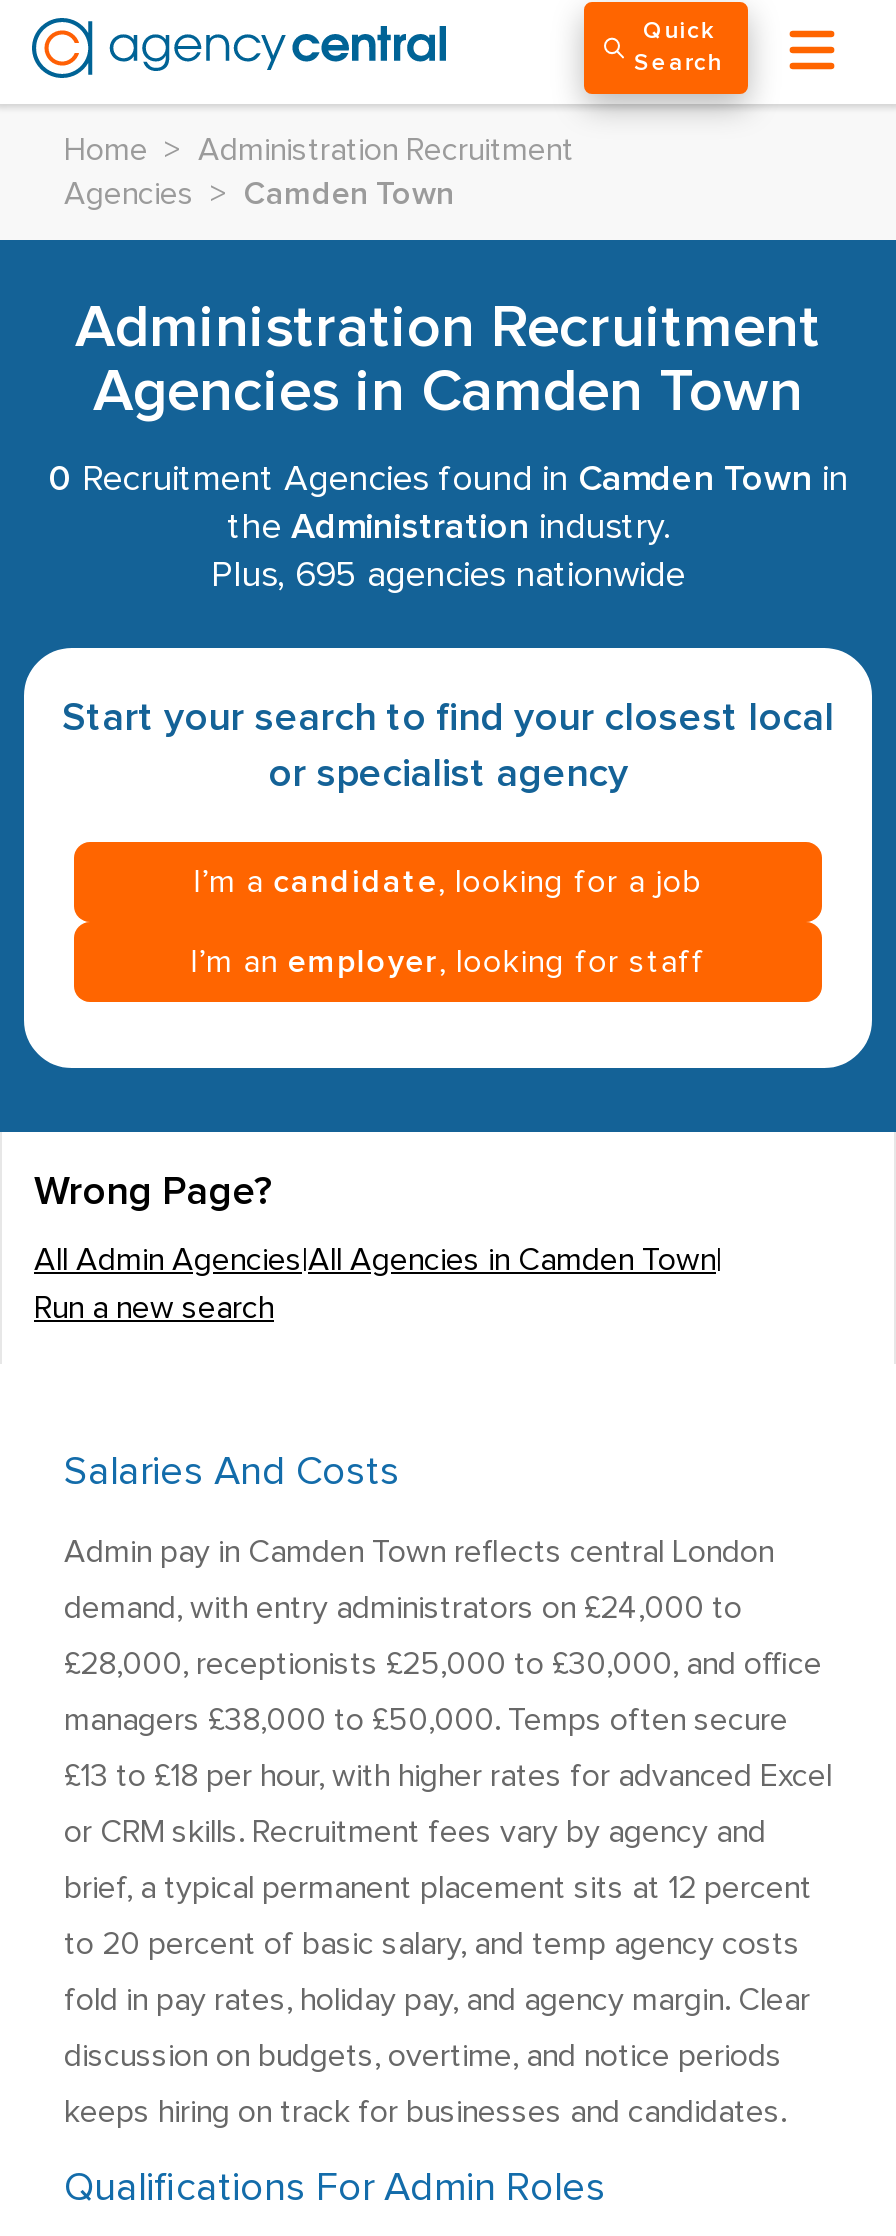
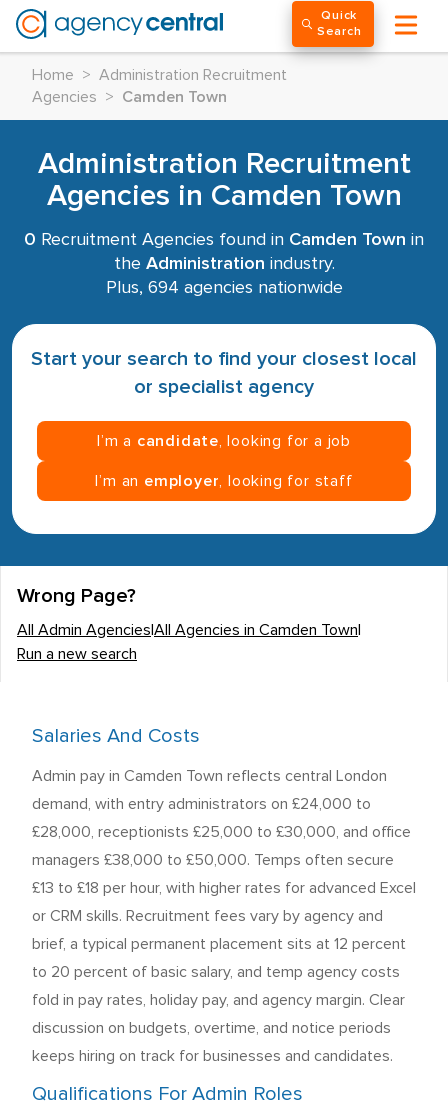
[211,558,685,594] Plus, 695 agencies nationwide -> [105,279,342,297] Plus, 694 agencies nationwide

